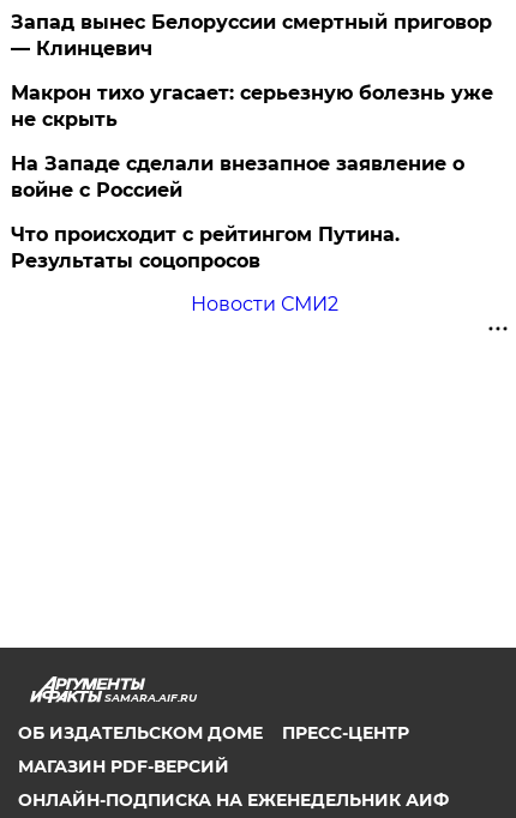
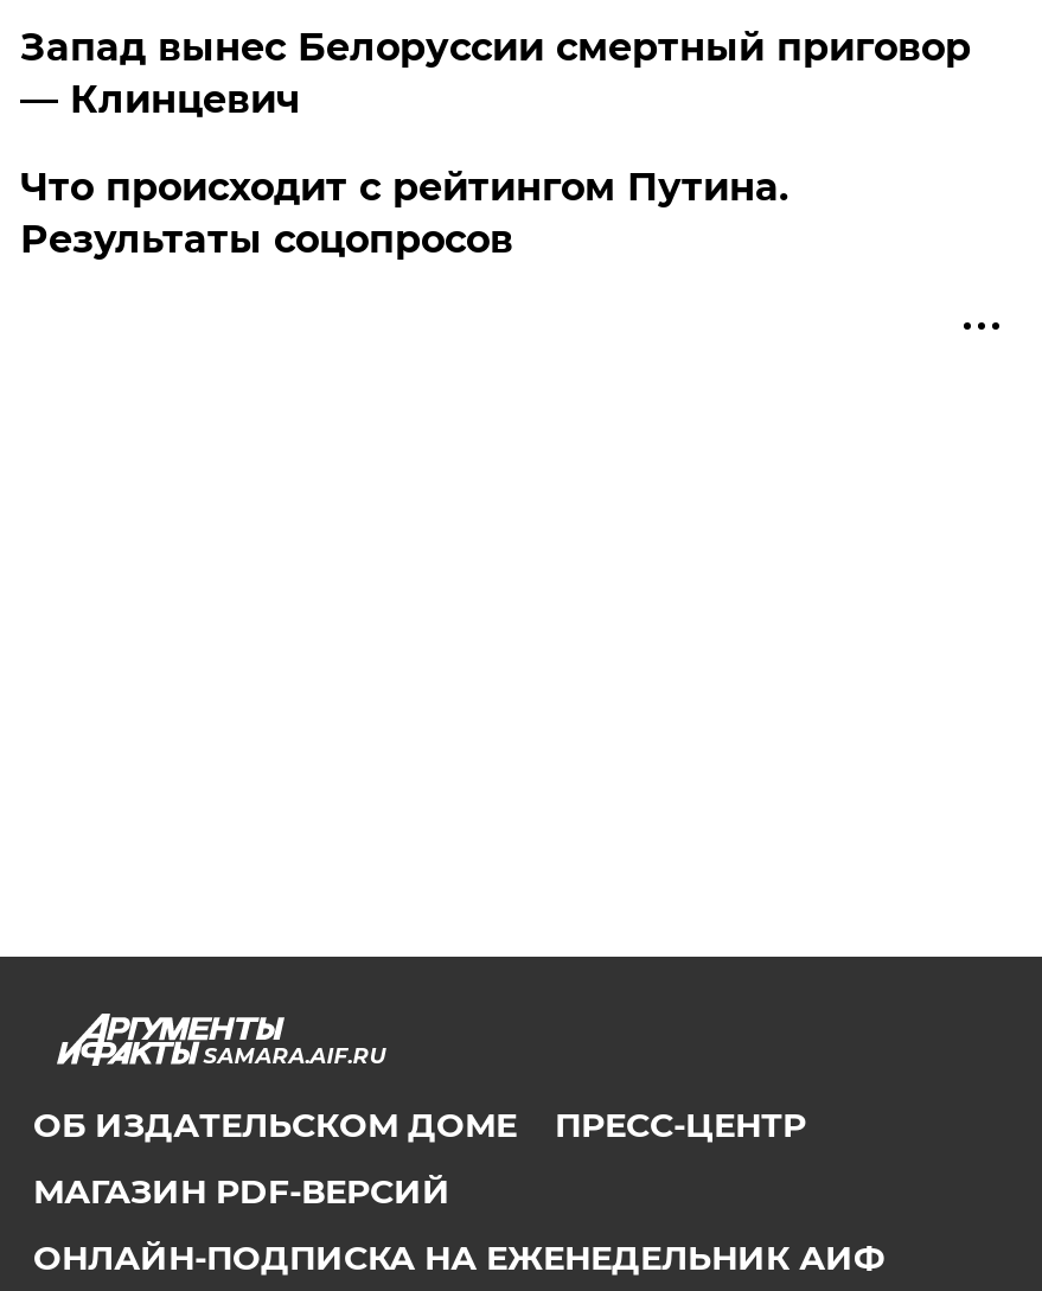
[11,82,494,202] Макрон тихо угасает: серьезную болезнь уже | не скрыть | На Западе сделали внезапное заявление о | войне с Россией -> none
[190,293,338,315] Новости СМИ2 -> none

